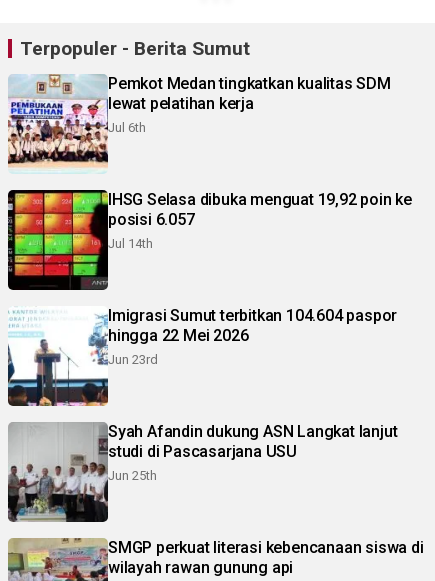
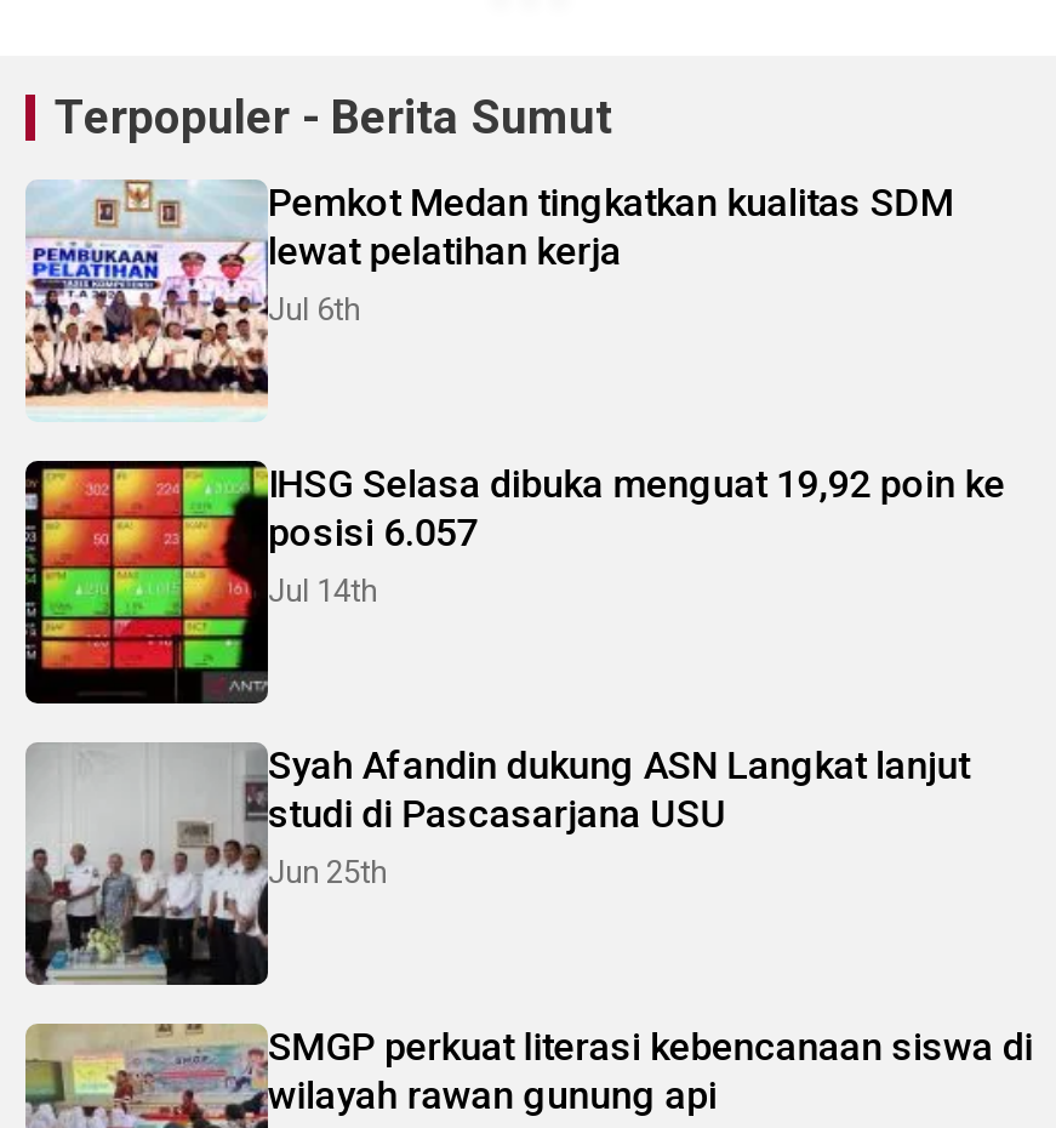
[8,306,397,407] [image] | Imigrasi Sumut terbitkan 104.604 paspor | hingga 22 Mei 2026 | Jun 23rd -> none

